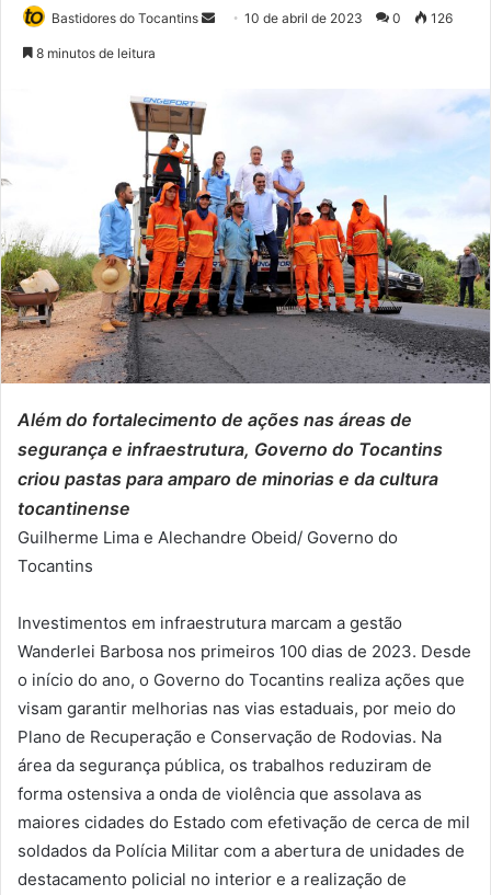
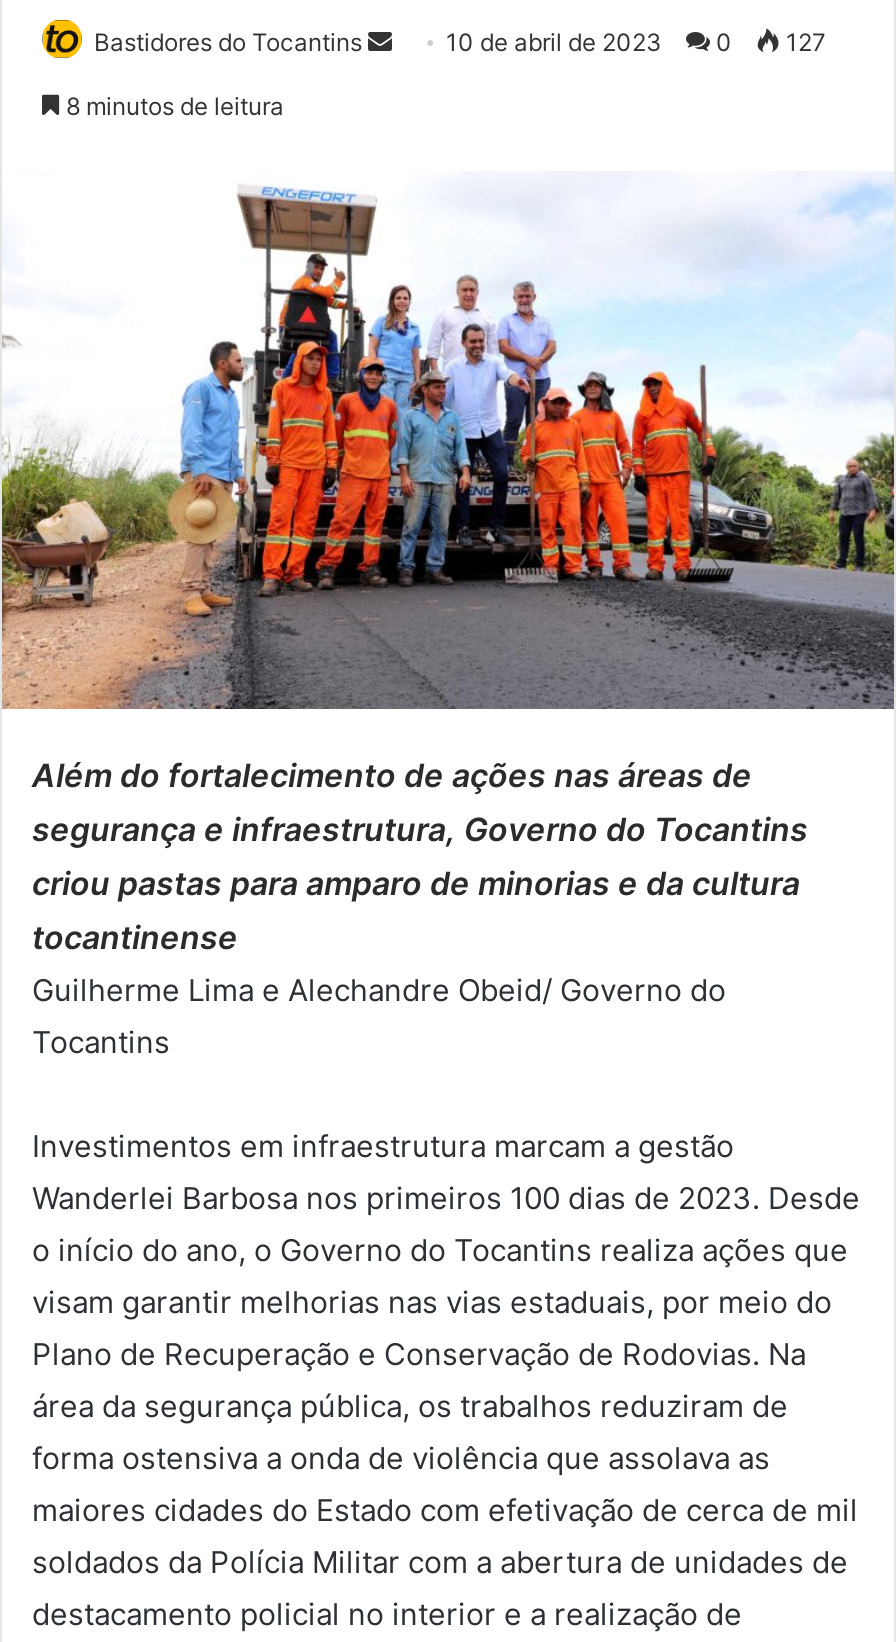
[427,10,453,26] 126 -> [780,27,826,57] 127

